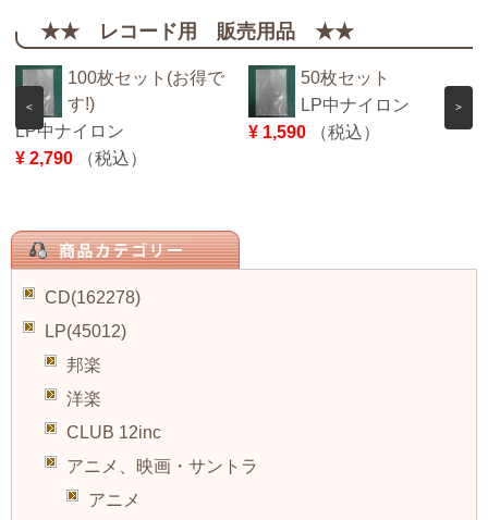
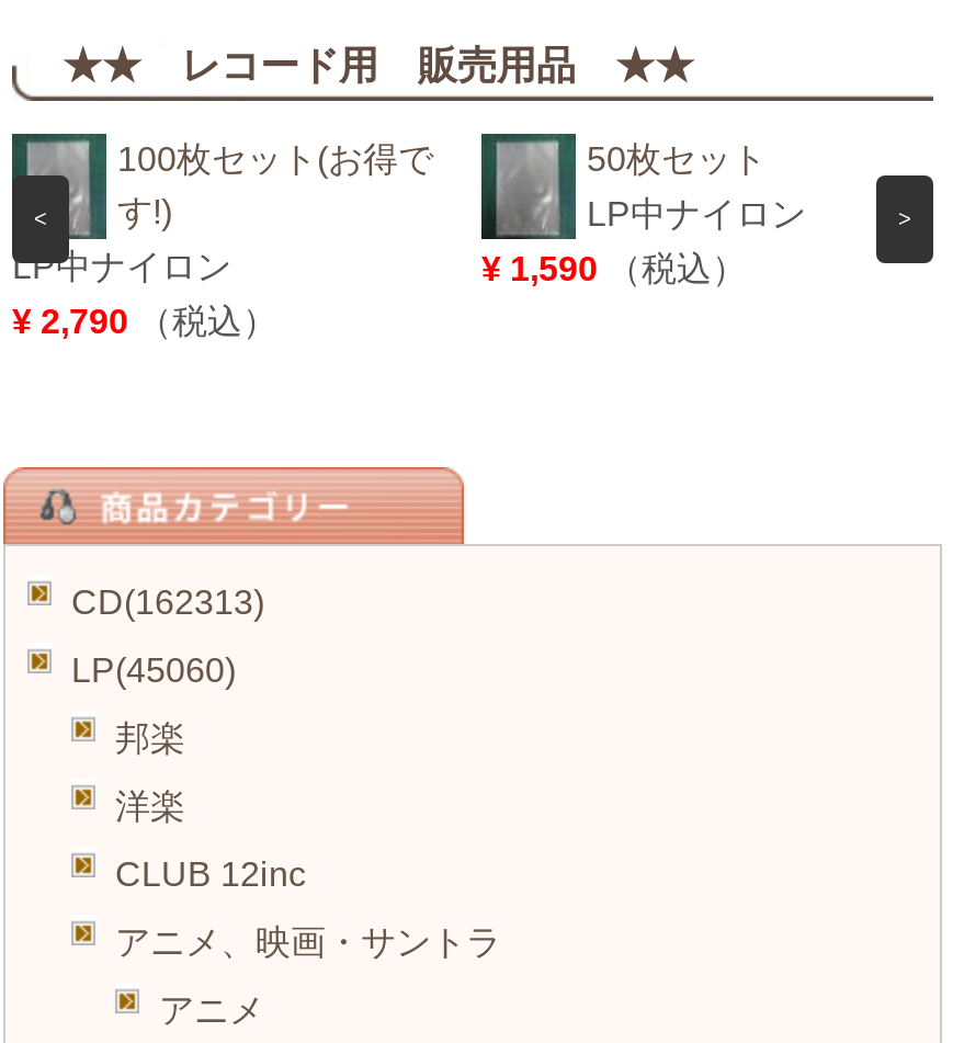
[45,289,141,307] CD(162278) -> [71,585,264,622] CD(162313)
[45,323,126,341] LP(45012) -> [71,653,236,690] LP(45060)

